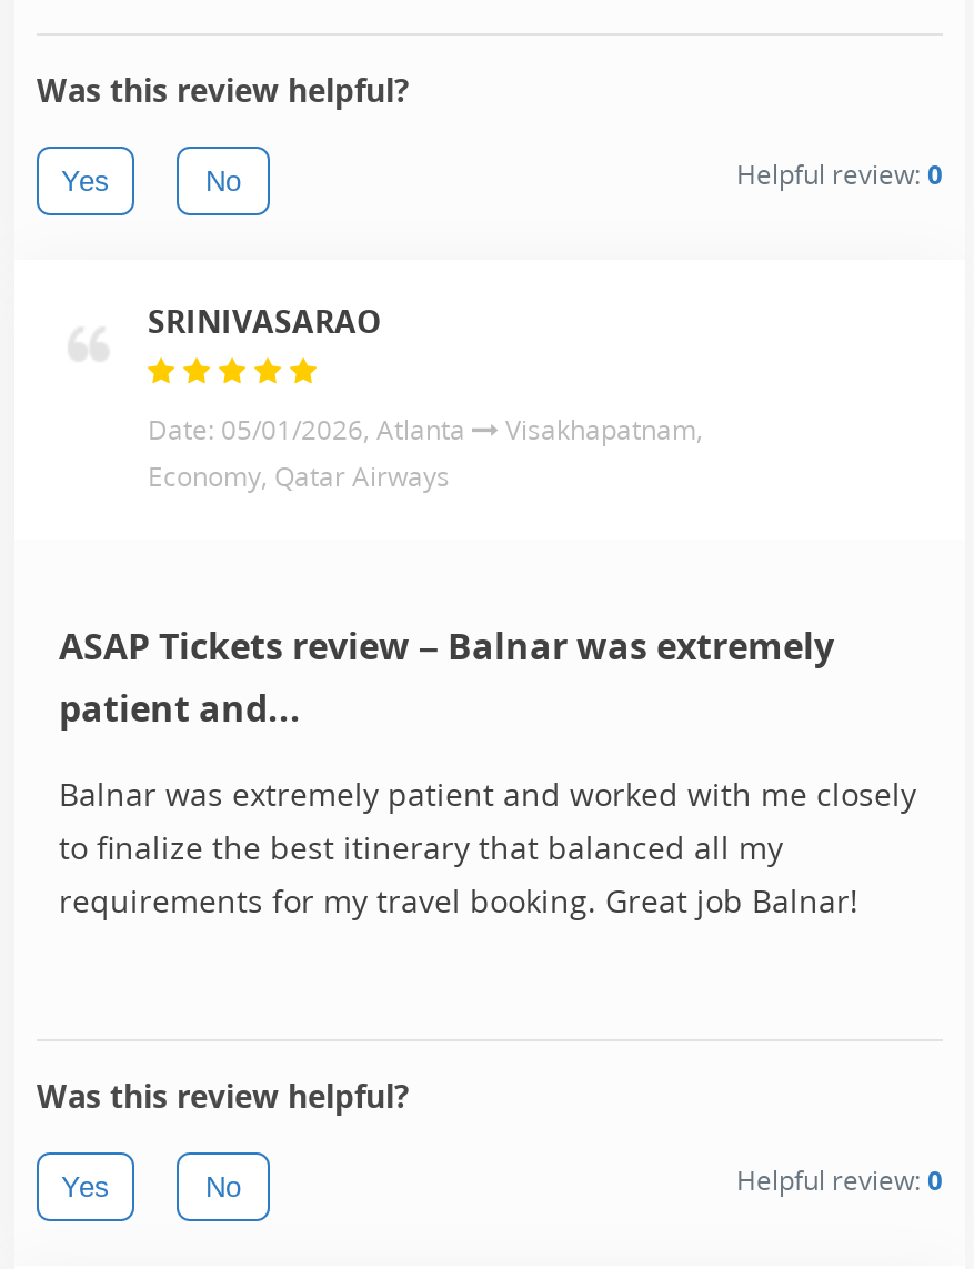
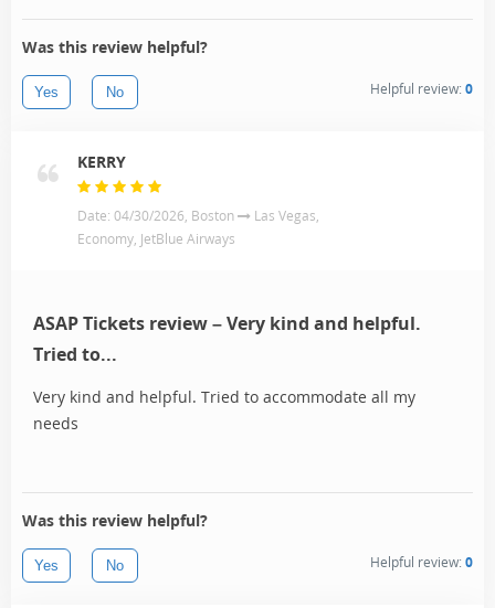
[148,300,381,343] SRINIVASARAO -> [77,152,126,172] KERRY
[148,411,703,496] Date: 05/01/2026, Atlanta | Visakhapatnam, | Economy, Qatar Airways -> [77,207,319,249] Date: 04/30/2026, Boston | Las Vegas, | Economy, JetBlue Airways
[59,621,834,732] ASAP Tickets review – Balnar was extremely | patient and... -> [33,311,421,366] ASAP Tickets review – Very kind and helpful. | Tried to...
[59,772,916,921] Balnar was extremely patient and worked with me closely | to finalize the best itinerary that balanced all my | requirements for my travel booking. Great job Balnar! -> [33,386,415,433] Very kind and helpful. Tried to accommodate all my | needs

